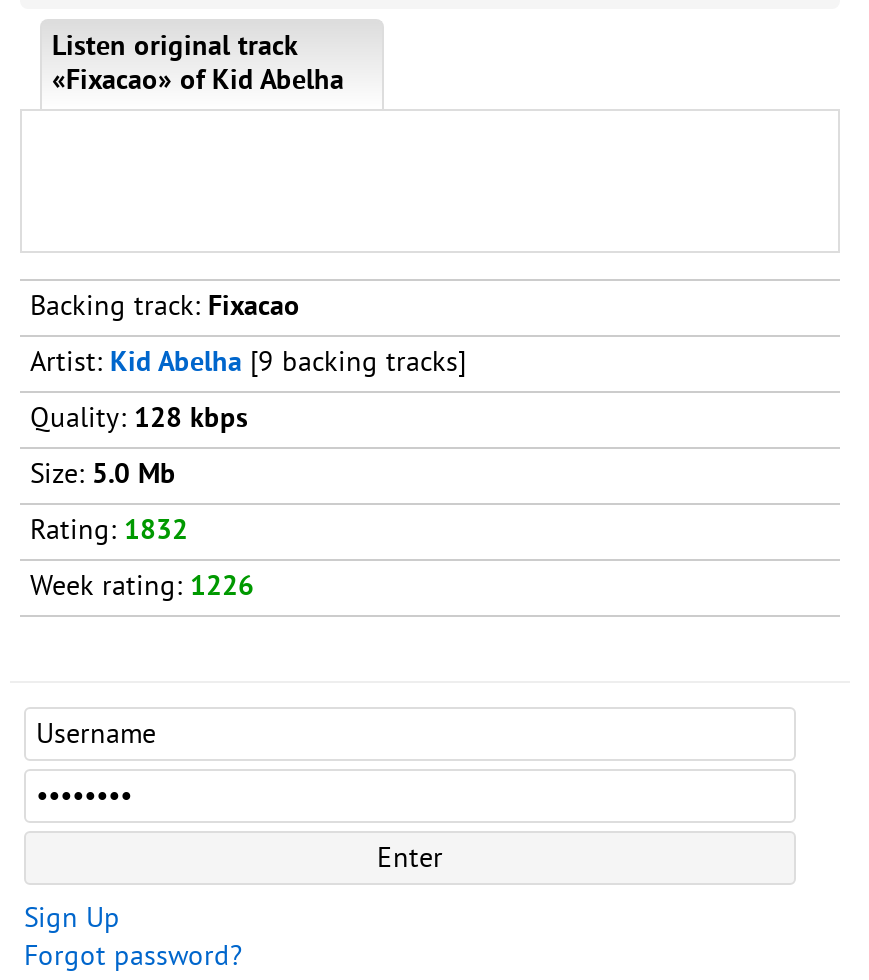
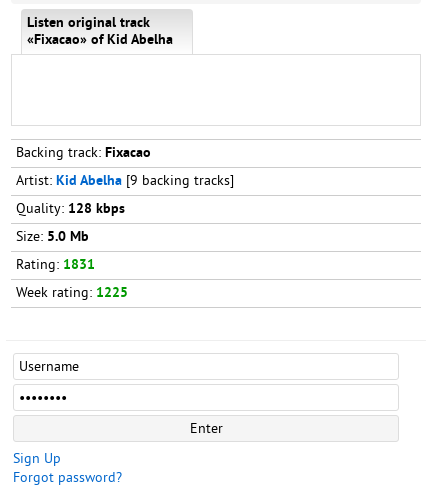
[30,515,188,549] Rating: 1832 -> [16,257,95,274] Rating: 1831
[30,571,254,605] Week rating: 1226 -> [16,285,128,302] Week rating: 1225

